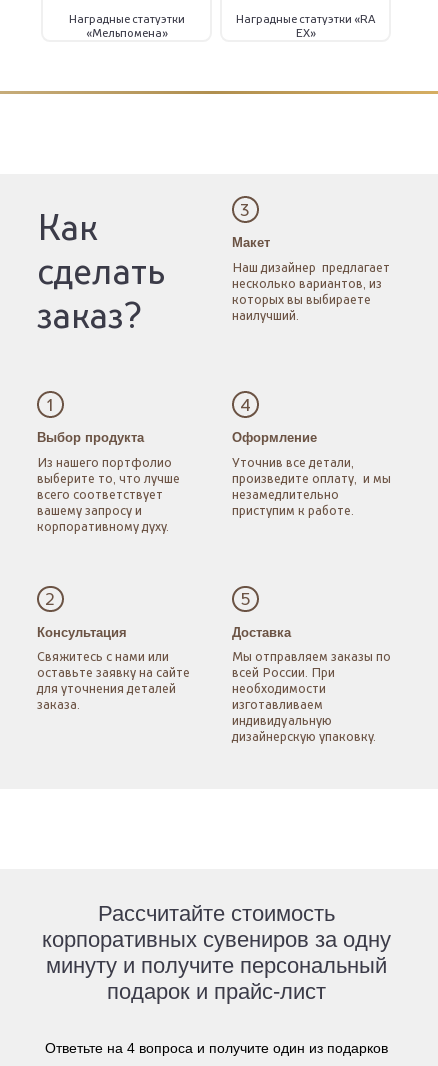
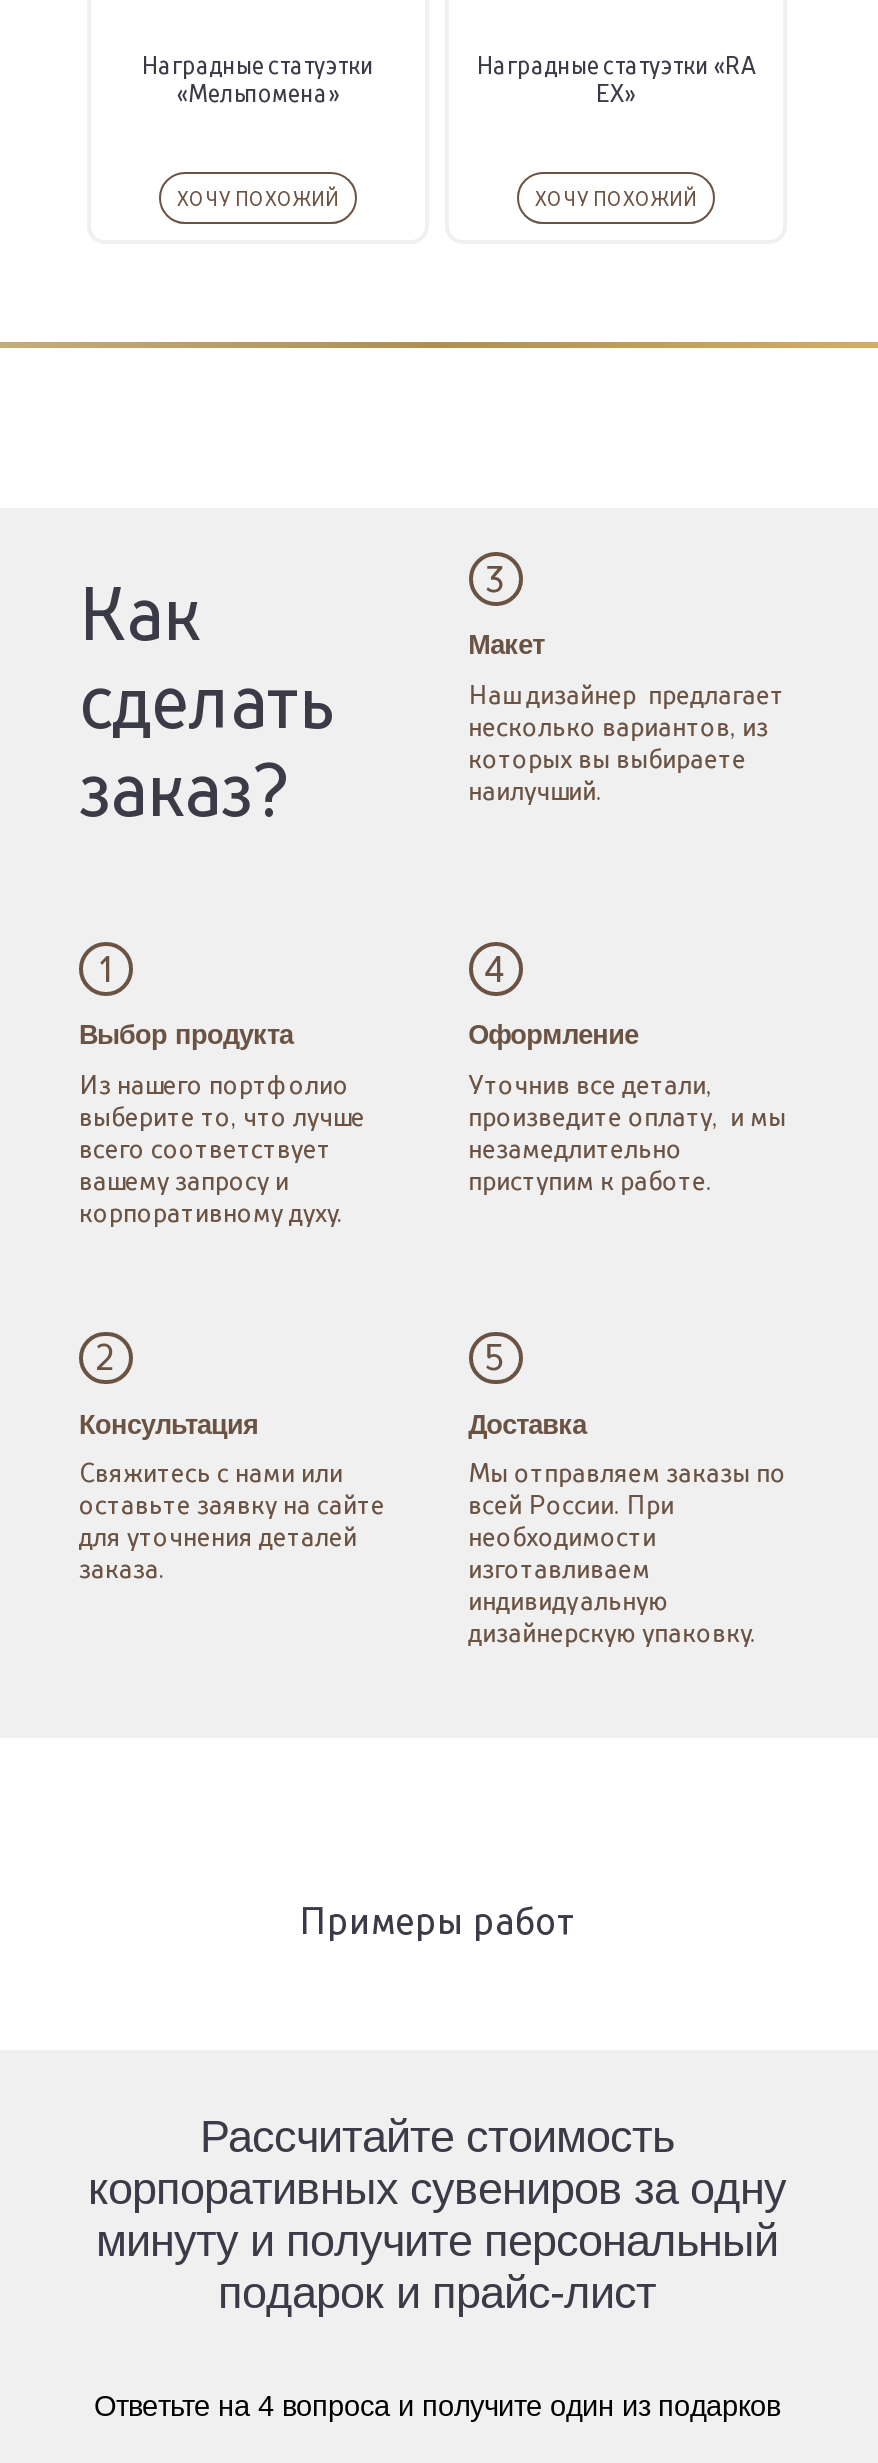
none -> [177,186,339,210] ХОЧУ ПОХОЖИЙ
none -> [535,186,697,210] ХОЧУ ПОХОЖИЙ
none -> [299,1898,575,1942] Примеры работ

